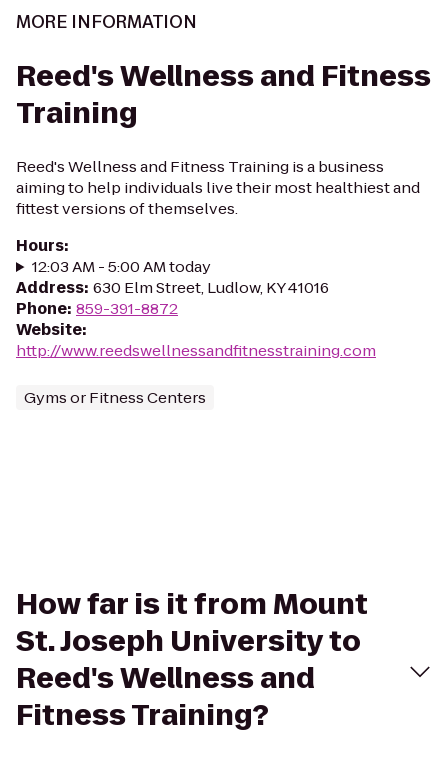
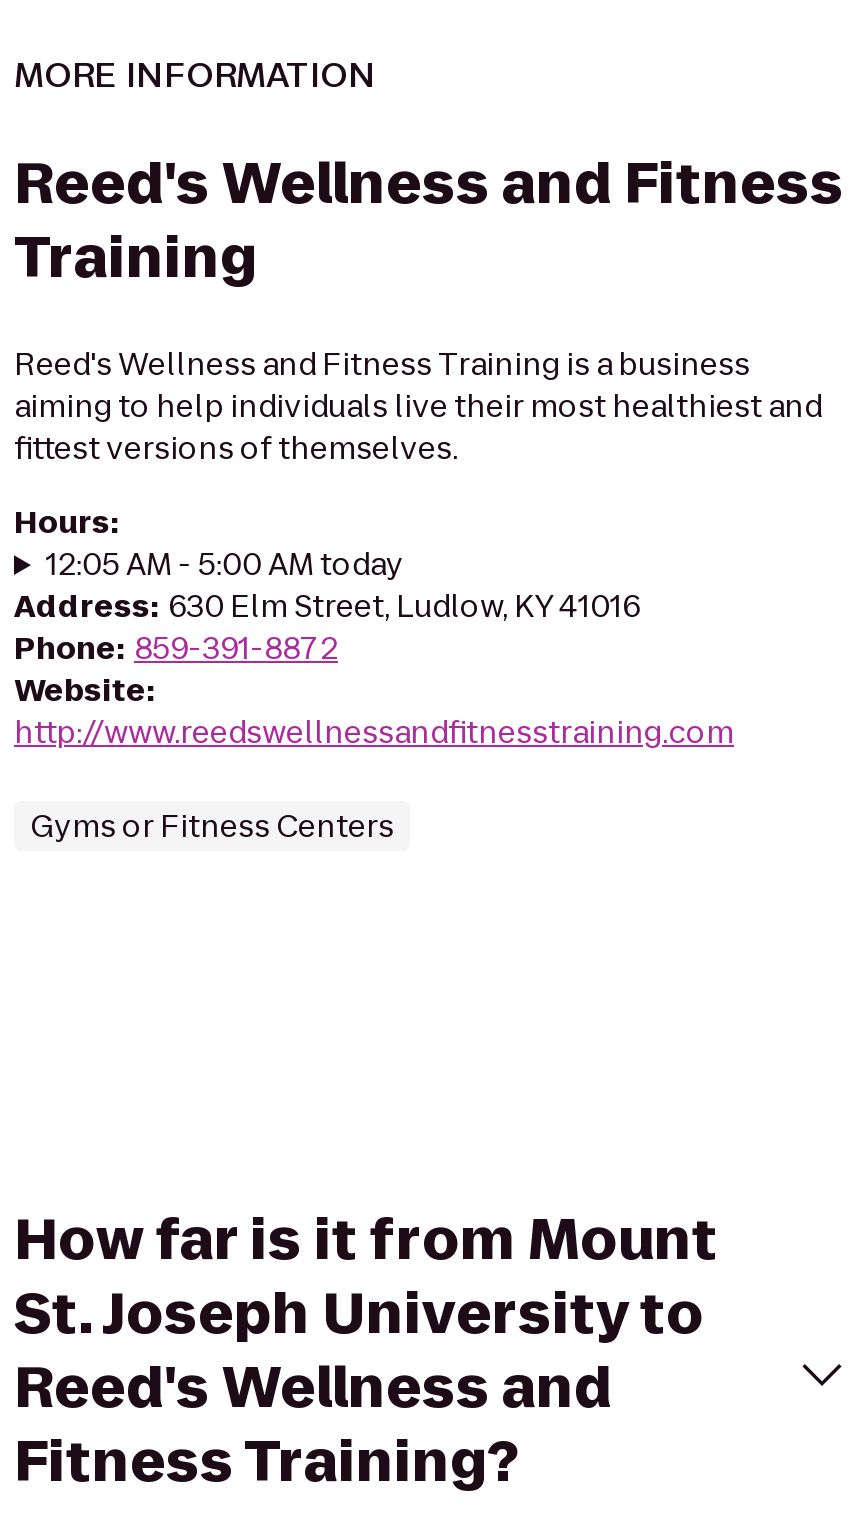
[32,256,211,277] 12:03 AM - 5:00 AM today -> [46,543,404,585] 12:05 AM - 5:00 AM today

